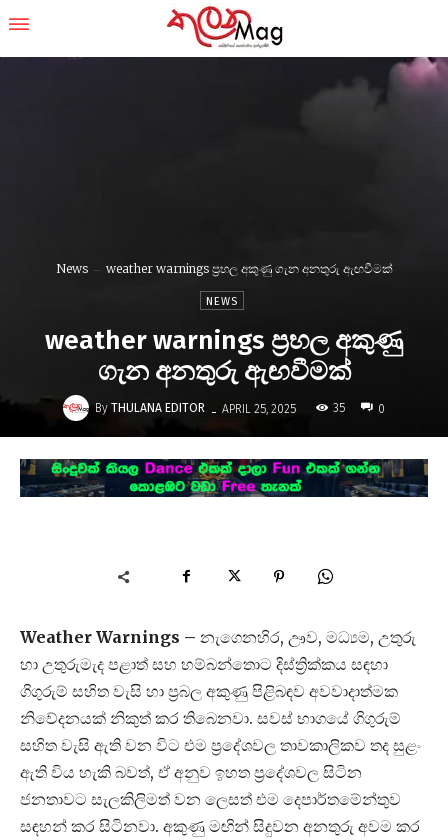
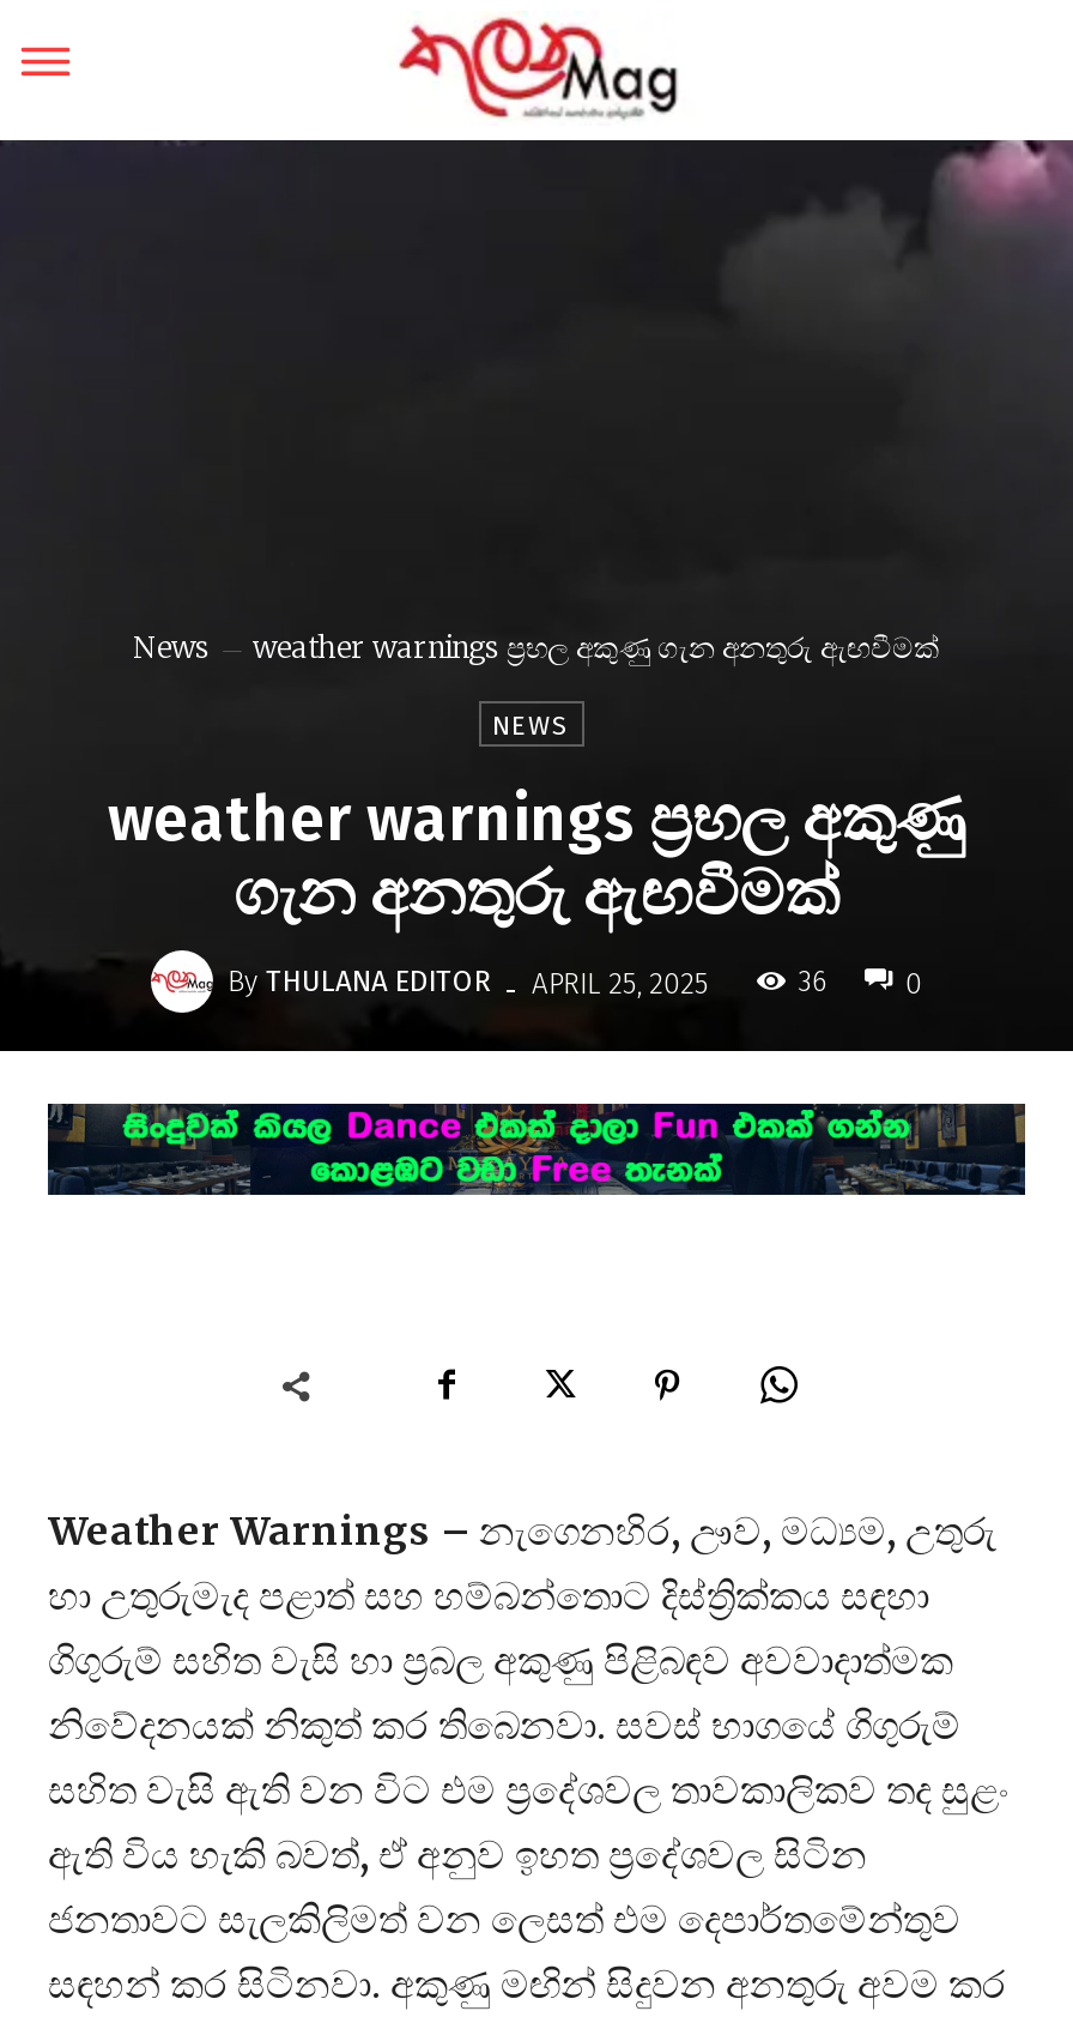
[333,401,345,415] 35 -> [798,965,826,999] 36

